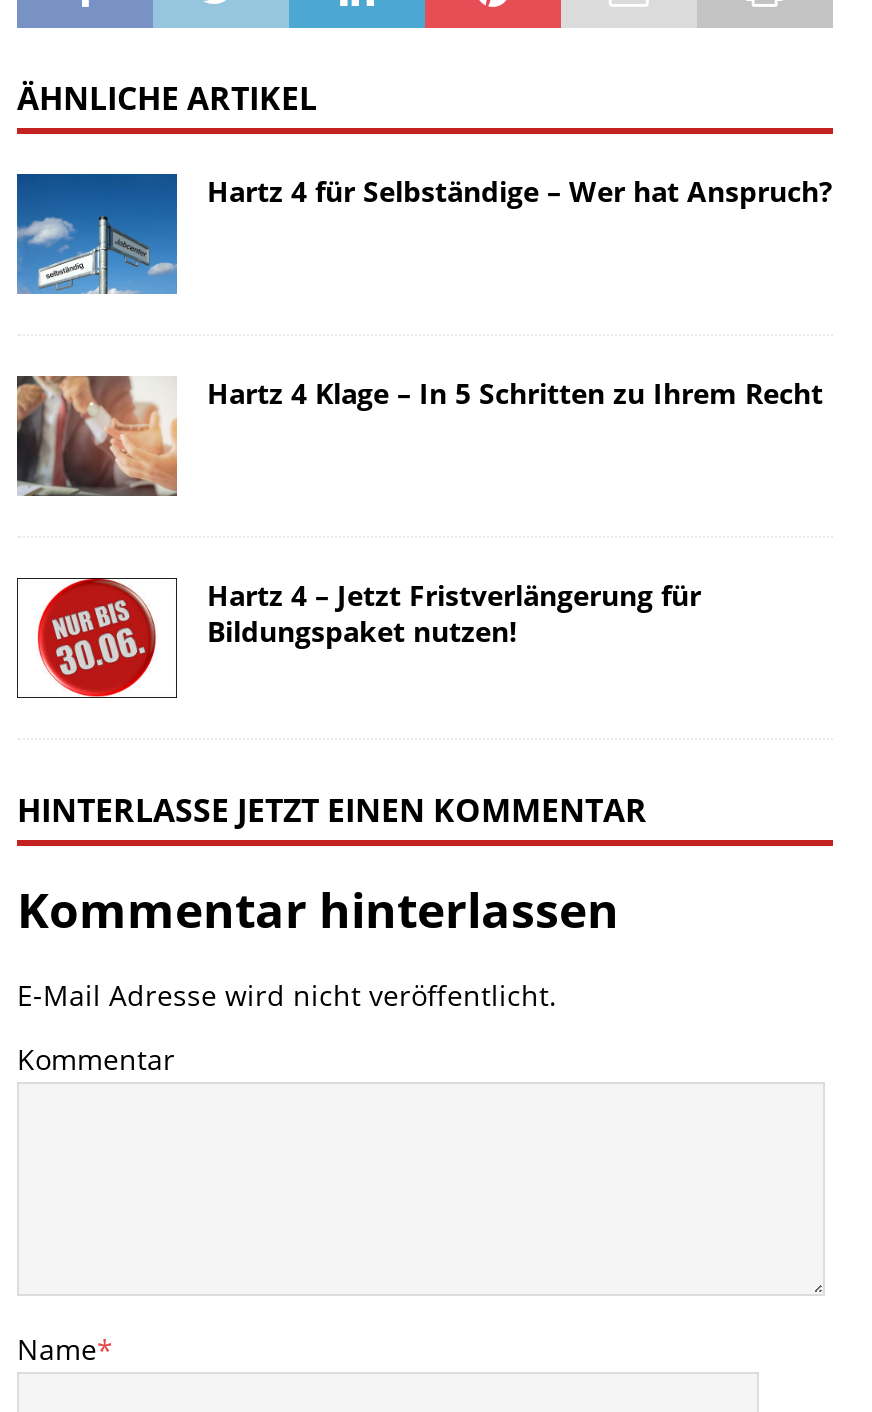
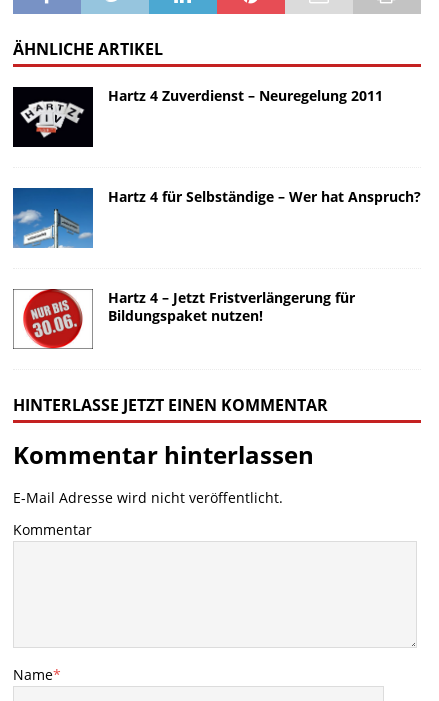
none -> [12,86,383,148] [image] | Hartz 4 Zuverdienst – Neuregelung 2011
moved [15,172,833,296] -> [12,187,421,249]: [image] | Hartz 4 für Selbständige – Wer hat Anspruch?
[17,374,823,496] [image] | Hartz 4 Klage – In 5 Schritten zu Ihrem Recht -> none

